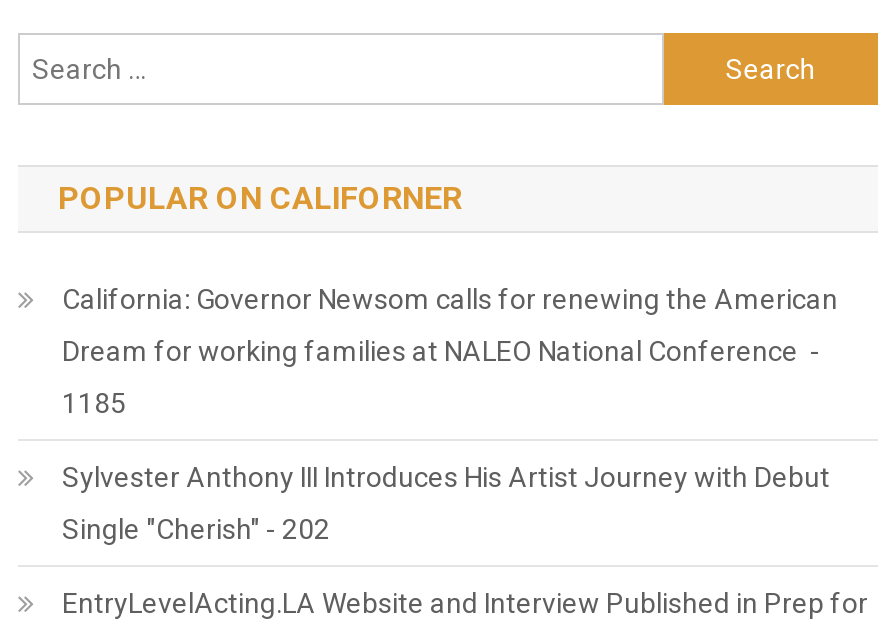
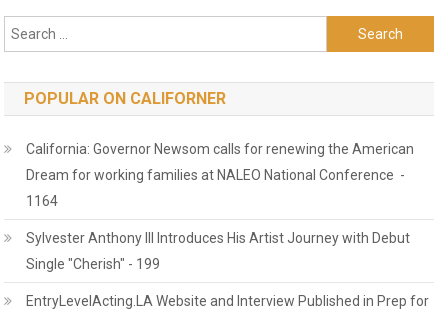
[62,387,126,419] 1185 -> [26,193,58,209] 1164
[62,513,330,545] Single "Cherish" - 202 -> [26,256,160,272] Single "Cherish" - 199

